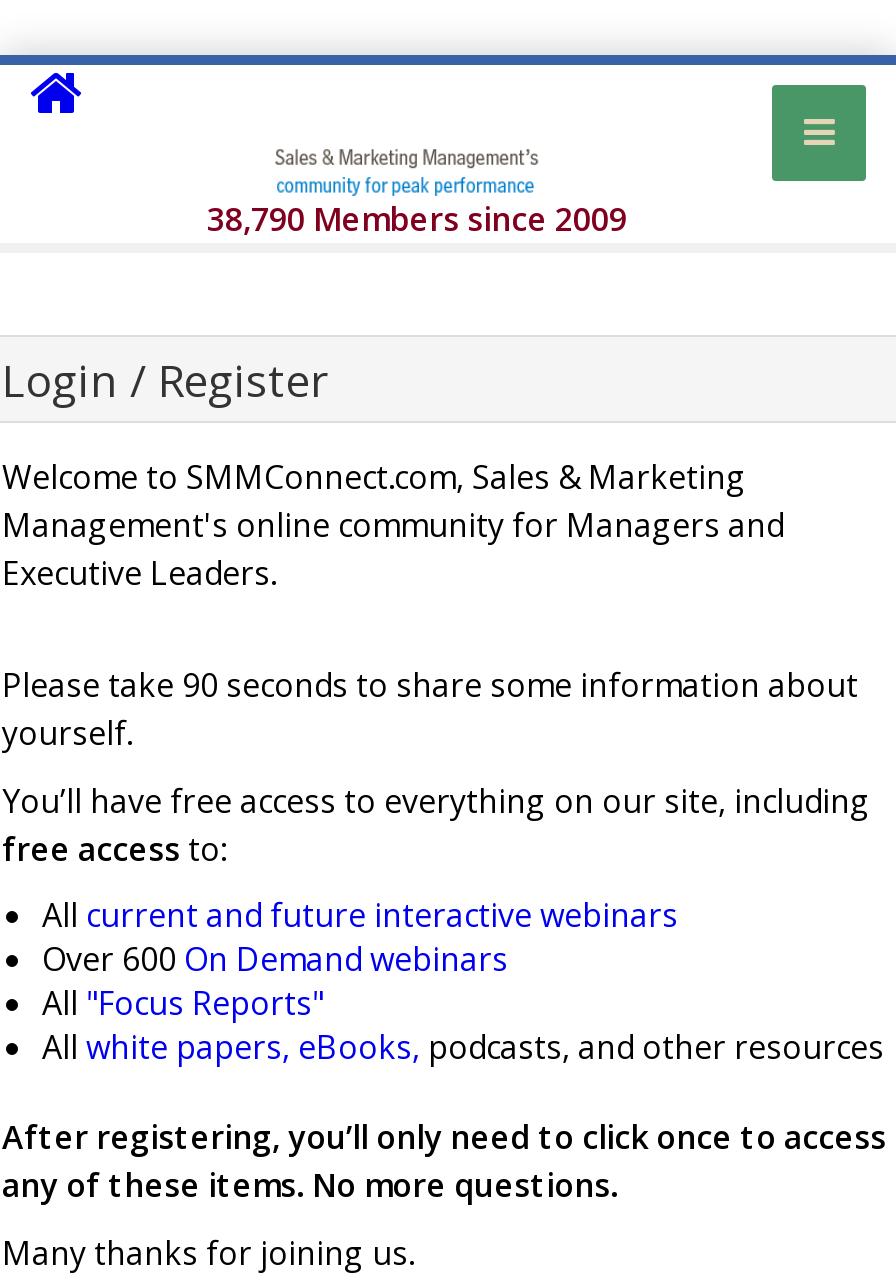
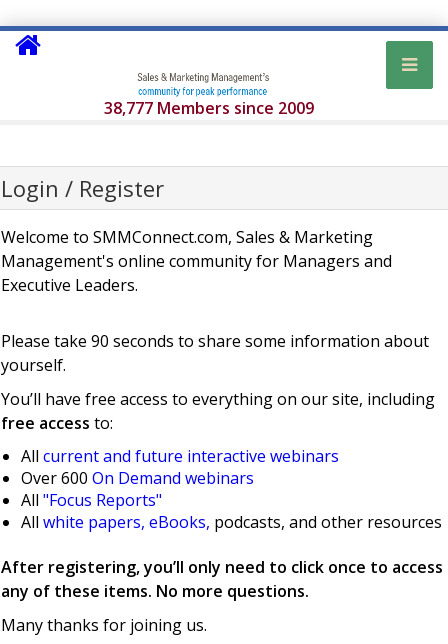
[207,196,627,240] 38,790 Members since 2009 -> [103,97,313,119] 38,777 Members since 2009

